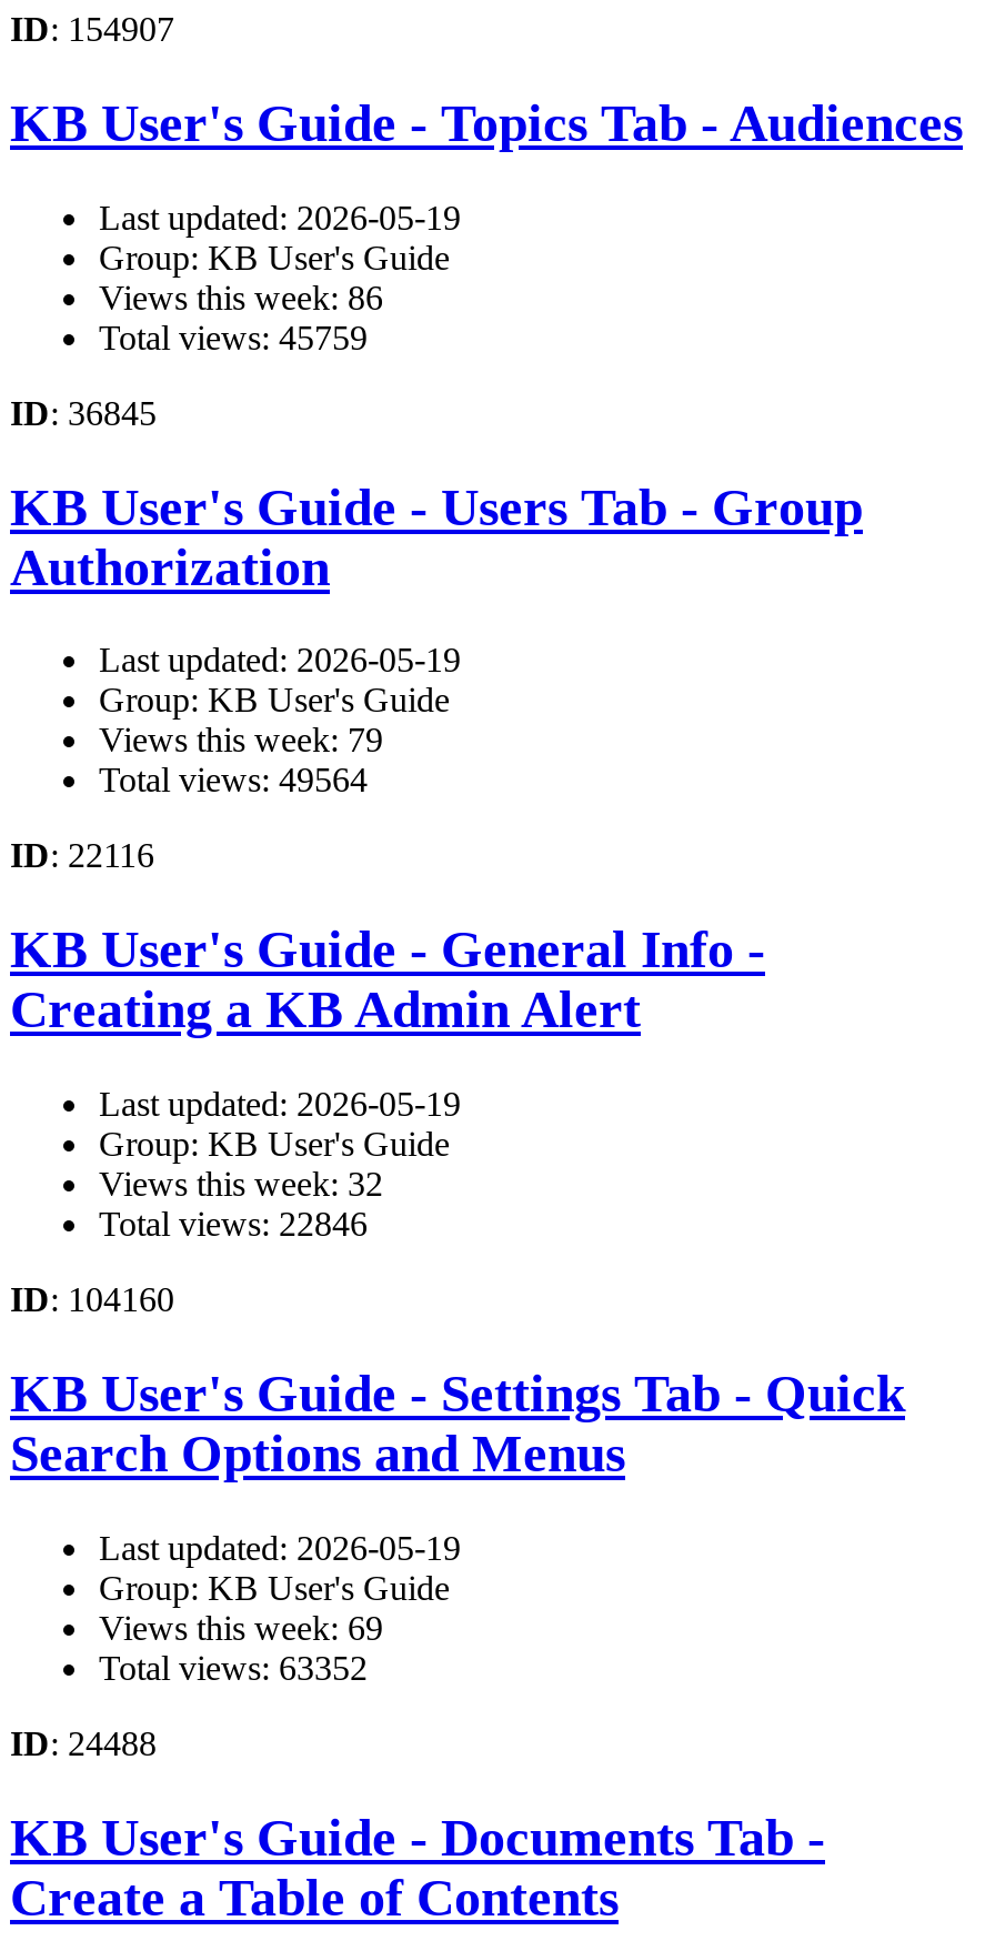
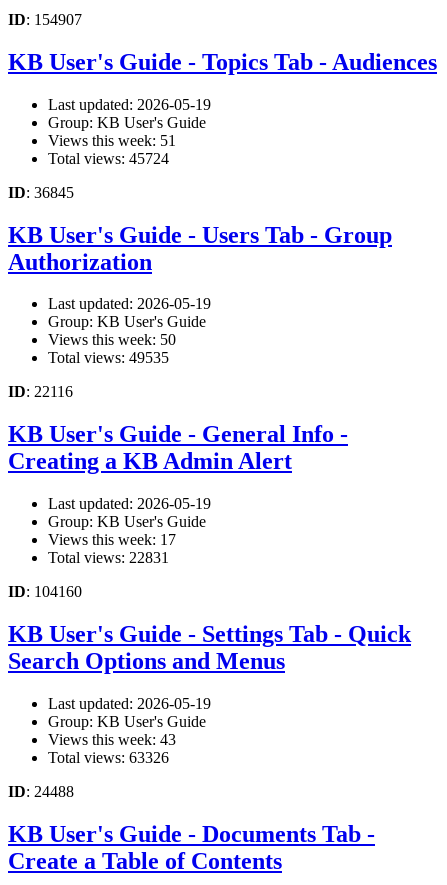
[99,278,383,316] Views this week: 86 -> [48,132,176,149] Views this week: 51
[99,318,368,356] Total views: 45759 -> [48,150,169,167] Total views: 45724
[99,722,383,759] Views this week: 79 -> [48,331,176,348] Views this week: 50
[99,762,368,799] Total views: 49564 -> [48,349,169,366] Total views: 49535
[99,1165,383,1203] Views this week: 32 -> [48,531,176,548] Views this week: 17
[99,1205,368,1243] Total views: 22846 -> [48,549,169,566] Total views: 22831
[99,1609,383,1647] Views this week: 69 -> [48,731,176,748] Views this week: 43
[99,1649,368,1687] Total views: 63352 -> [48,749,169,766] Total views: 63326

